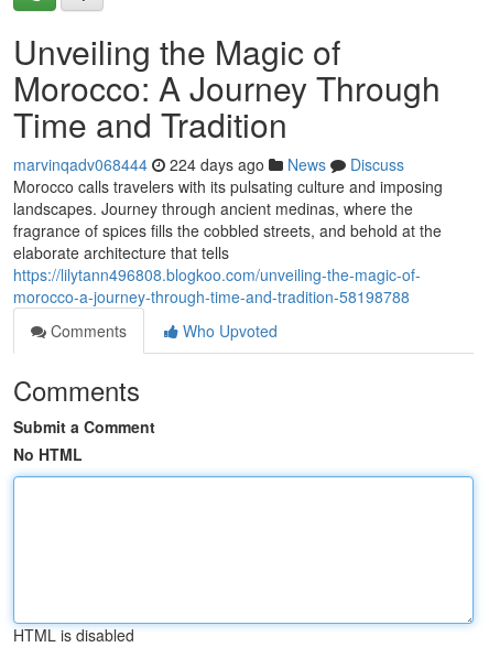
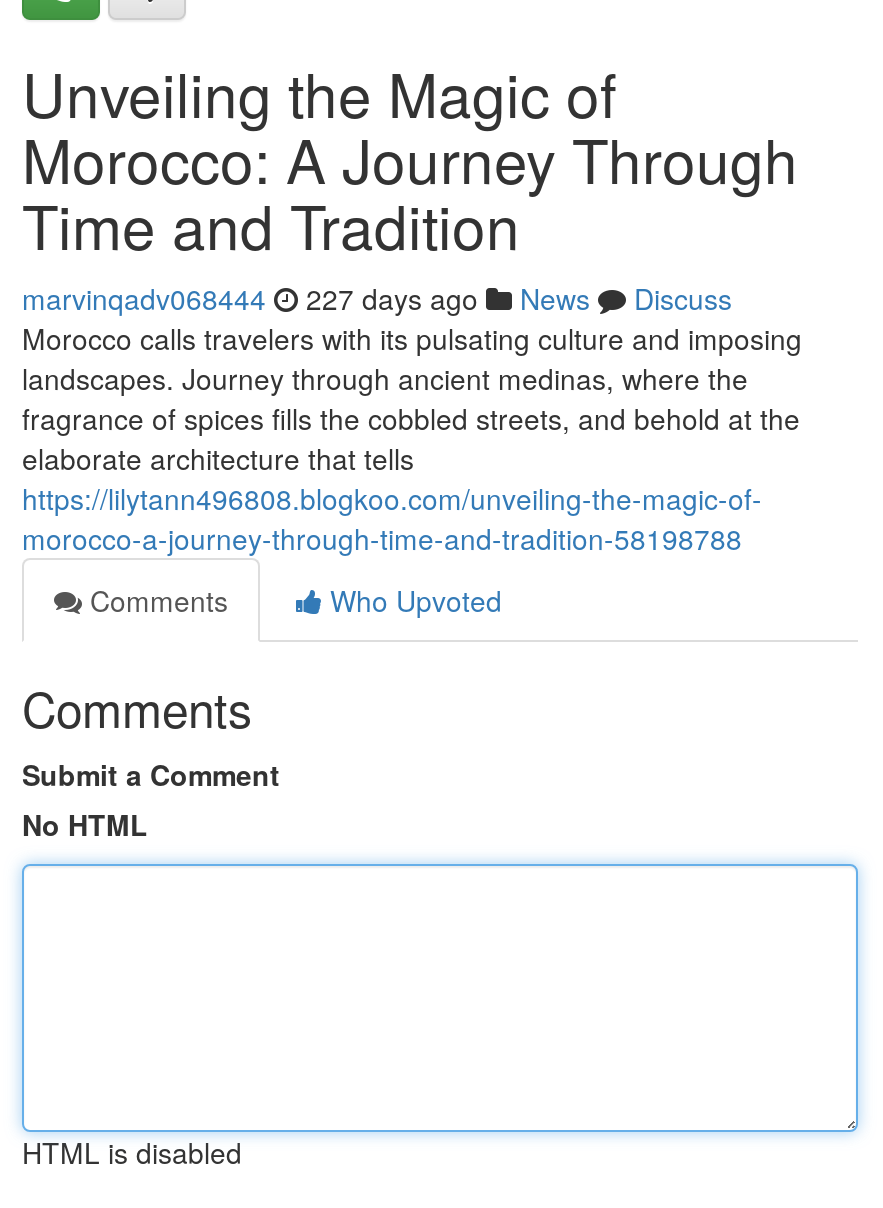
[13,153,404,175] marvinqadv068444 224 days ago News Discuss -> [22,278,732,318] marvinqadv068444 227 days ago News Discuss

